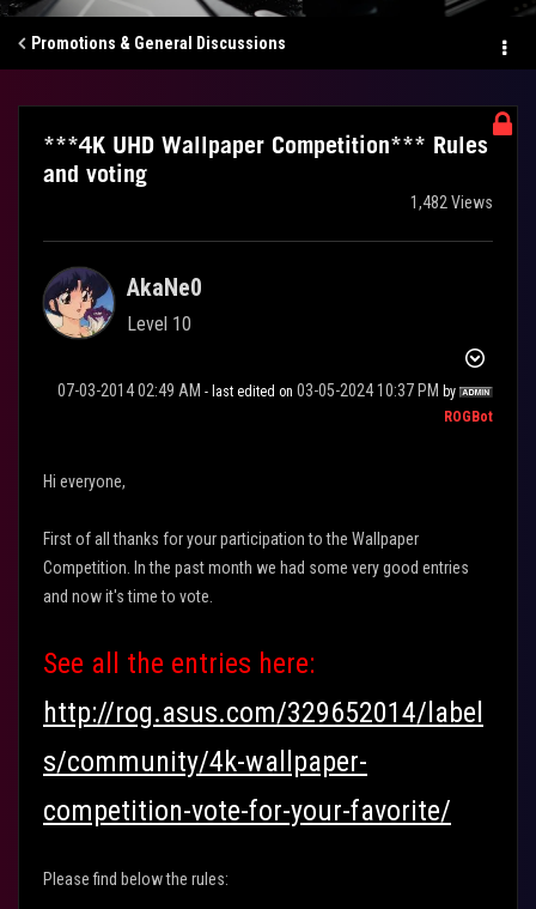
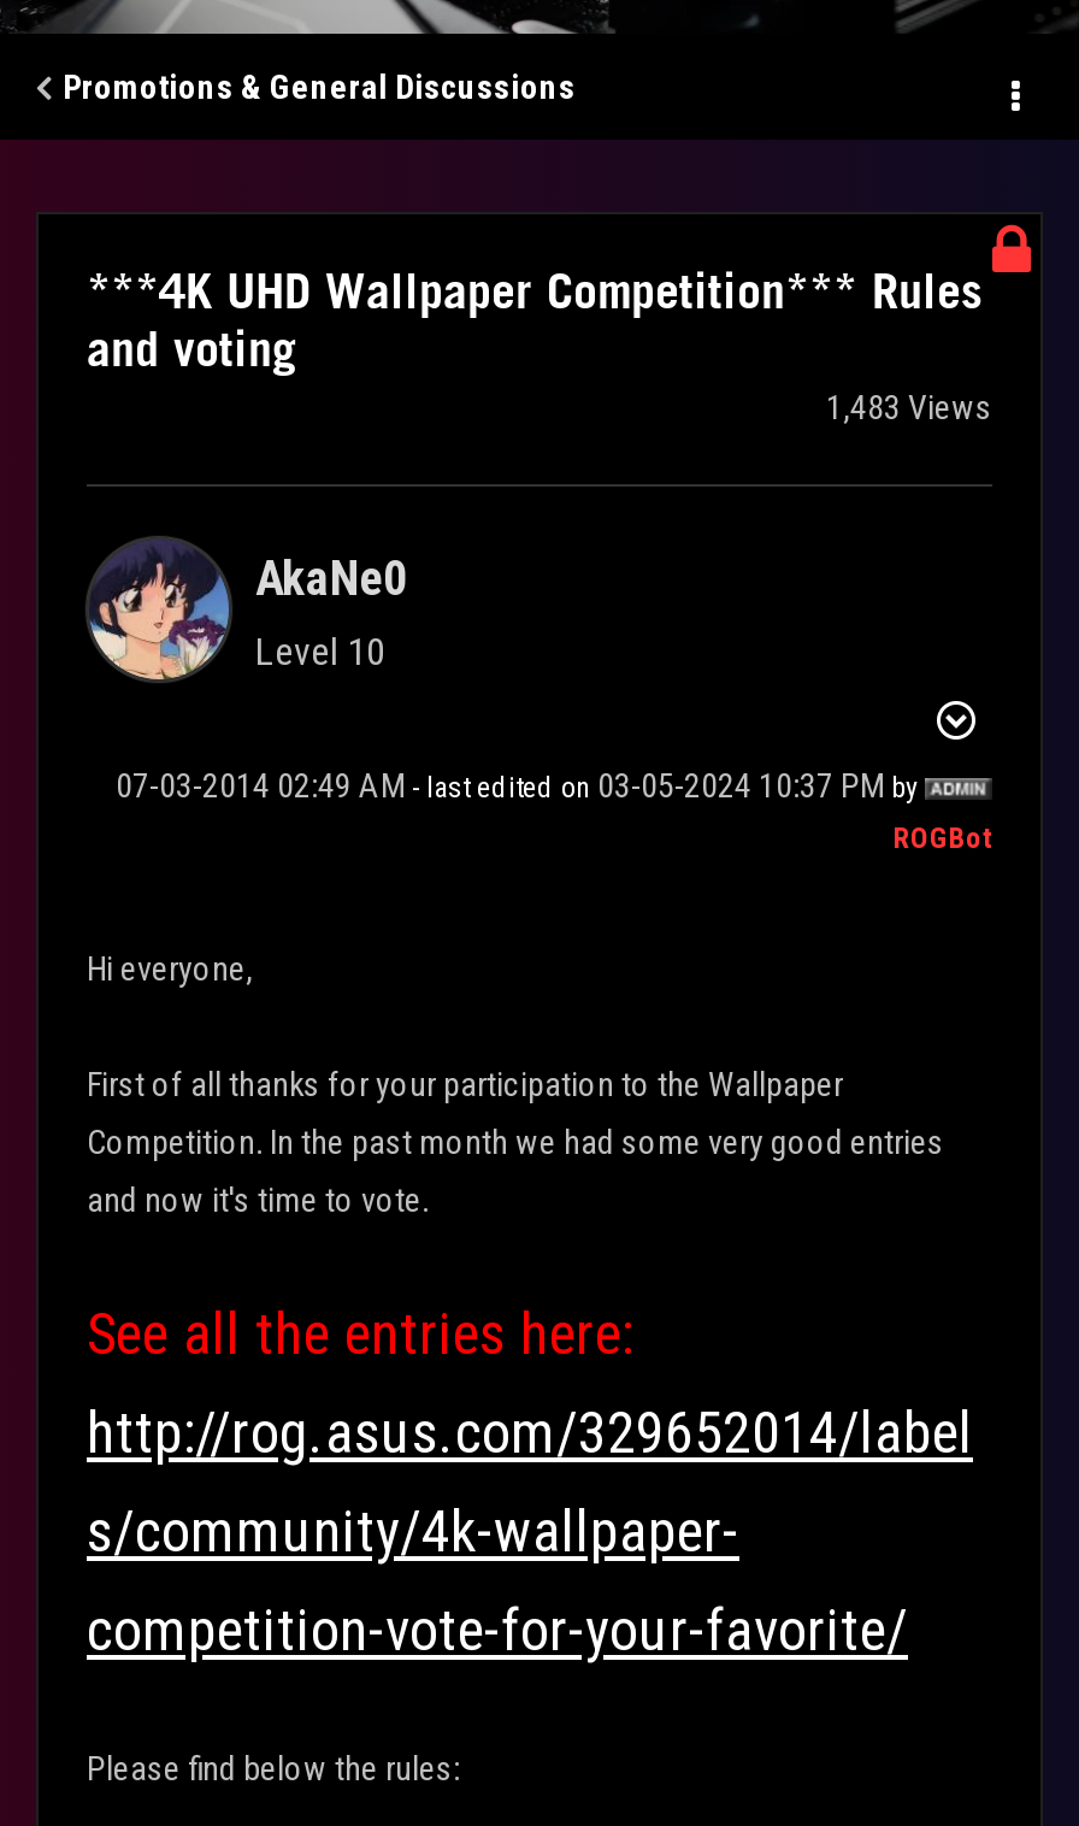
[410,193,493,212] 1,482 Views -> [826,388,992,426] 1,483 Views

